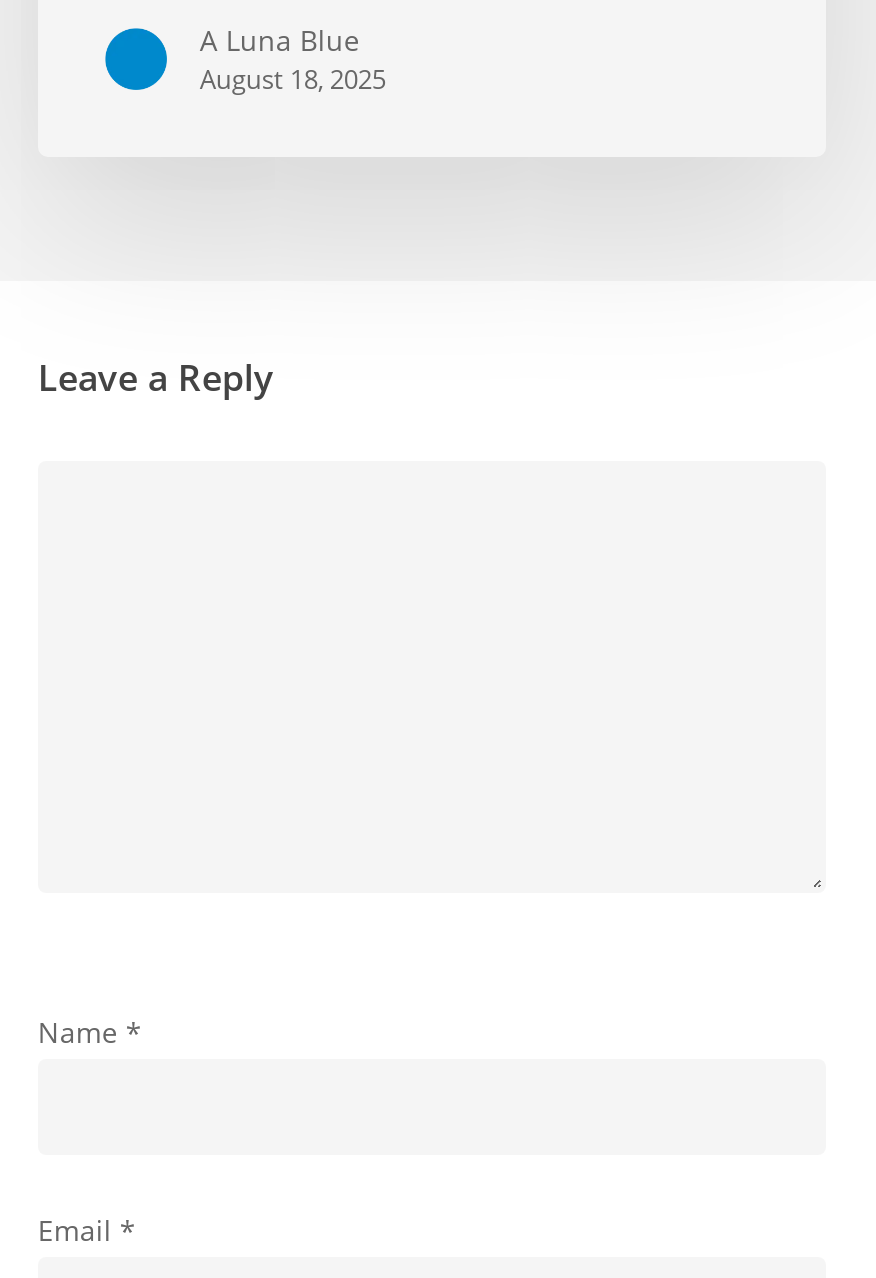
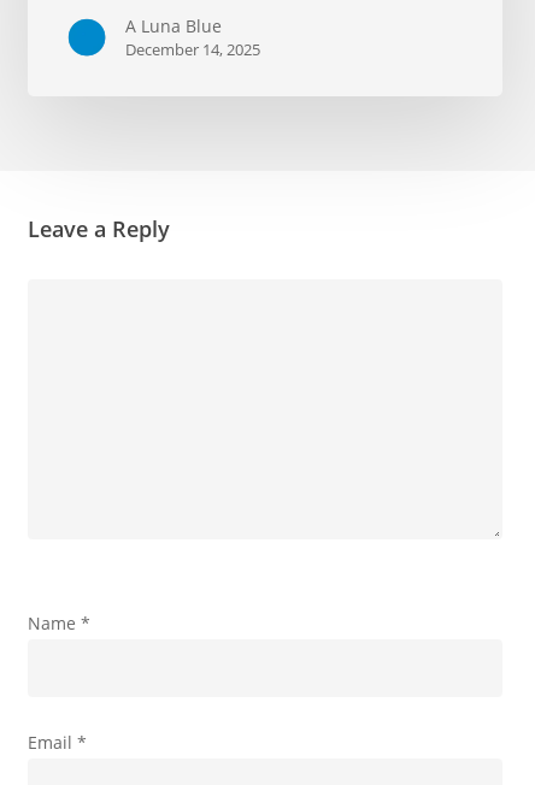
[200,62,386,98] August 18, 2025 -> [125,39,260,61] December 14, 2025

